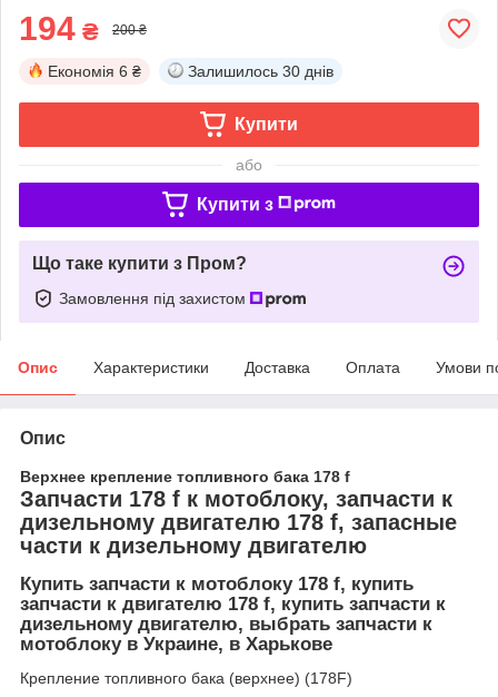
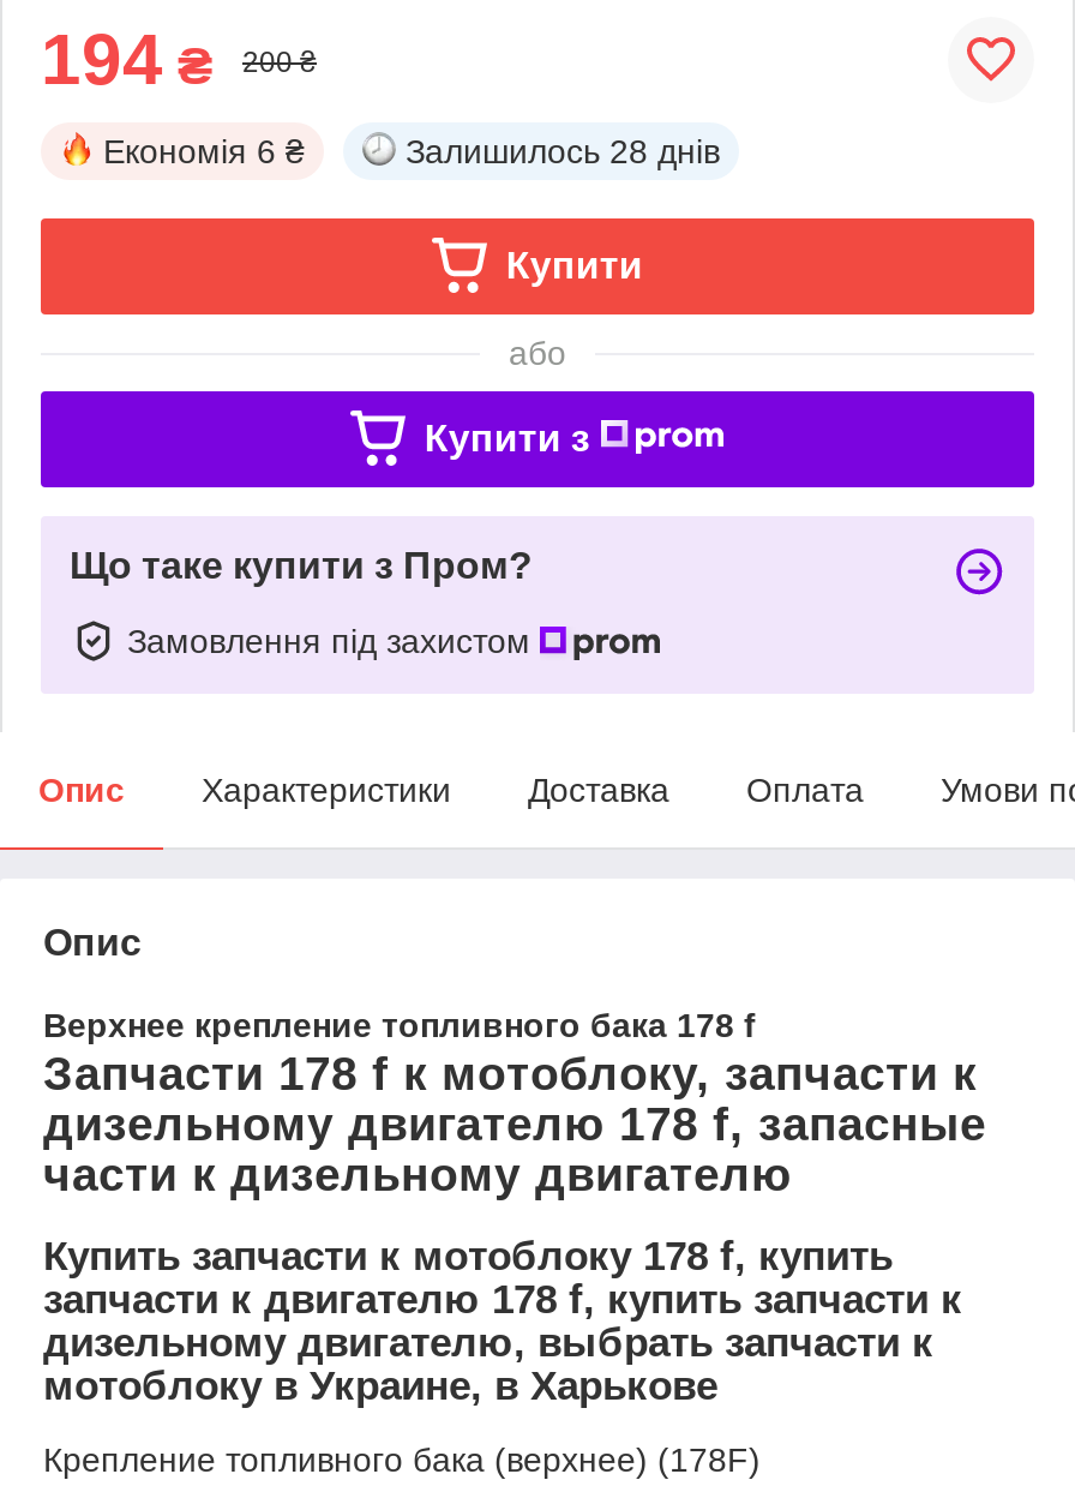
[188,62,333,80] Залишилось 30 днів -> [406,132,720,170] Залишилось 28 днів

